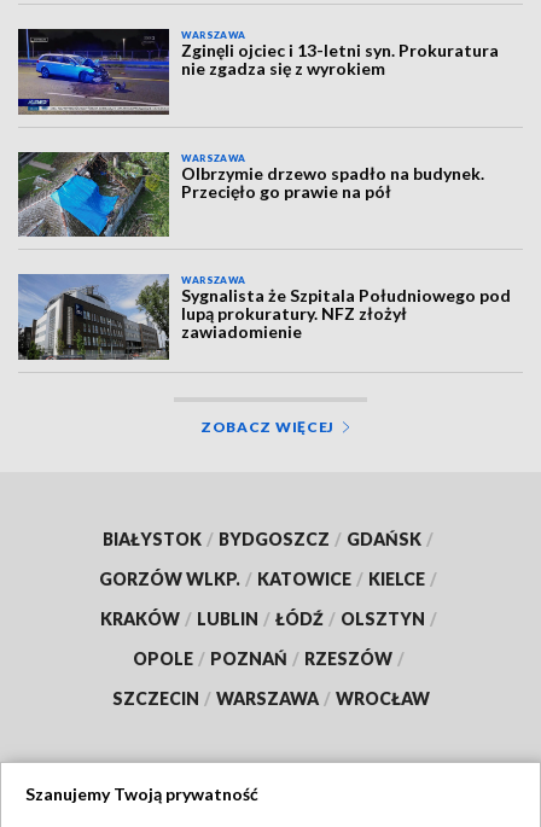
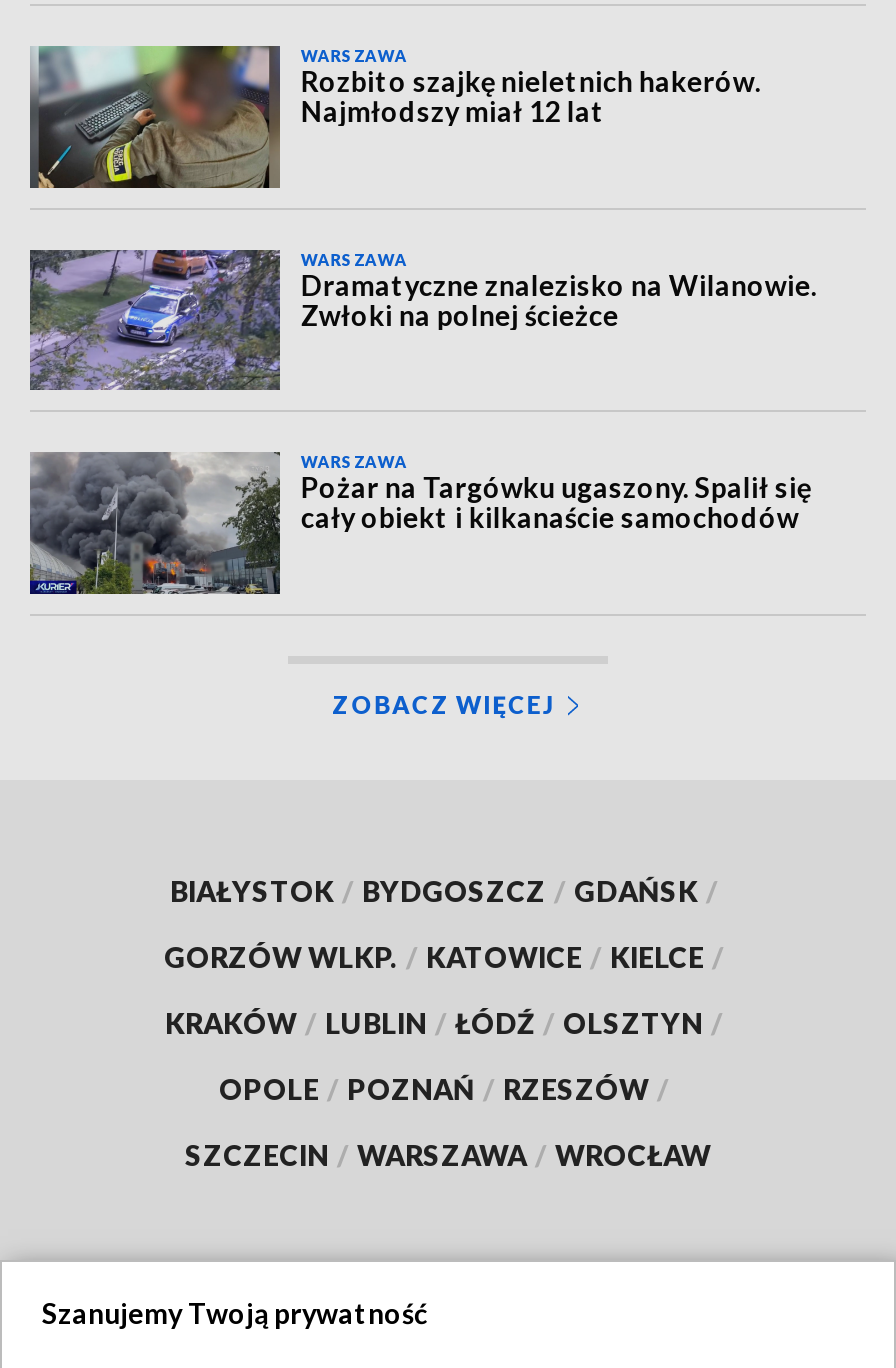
[17,28,499,115] [image] | Zginęli ojciec i 13-letni syn. Prokuratura | nie zgadza się z wyrokiem -> [30,44,761,190] [image] | Rozbito szajkę nieletnich hakerów. | Najmłodszy miał 12 lat
[18,151,485,237] [image] | Olbrzymie drzewo spadło na budynek. | Przecięło go prawie na pół -> [28,248,817,390] [image] | Dramatyczne znalezisko na Wilanowie. | Zwłoki na polnej ścieżce
[18,274,511,360] [image] | Sygnalista że Szpitala Południowego pod | lupą prokuratury. NFZ złożył | zawiadomienie -> [28,452,811,596] [image] | Pożar na Targówku ugaszony. Spalił się | cały obiekt i kilkanaście samochodów

